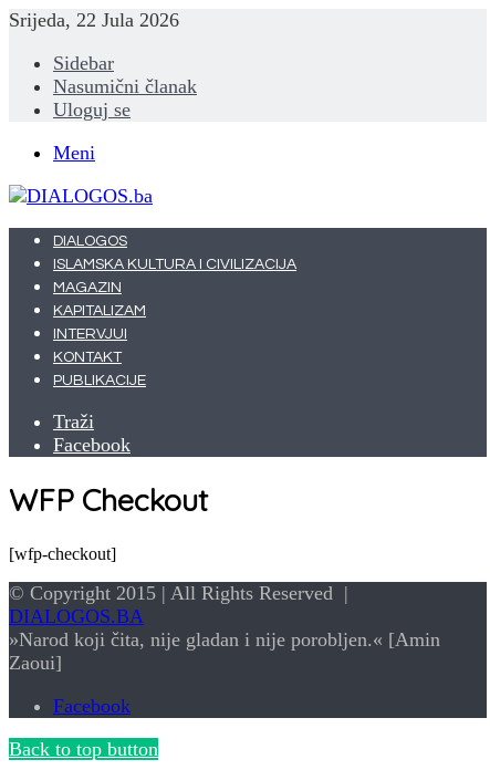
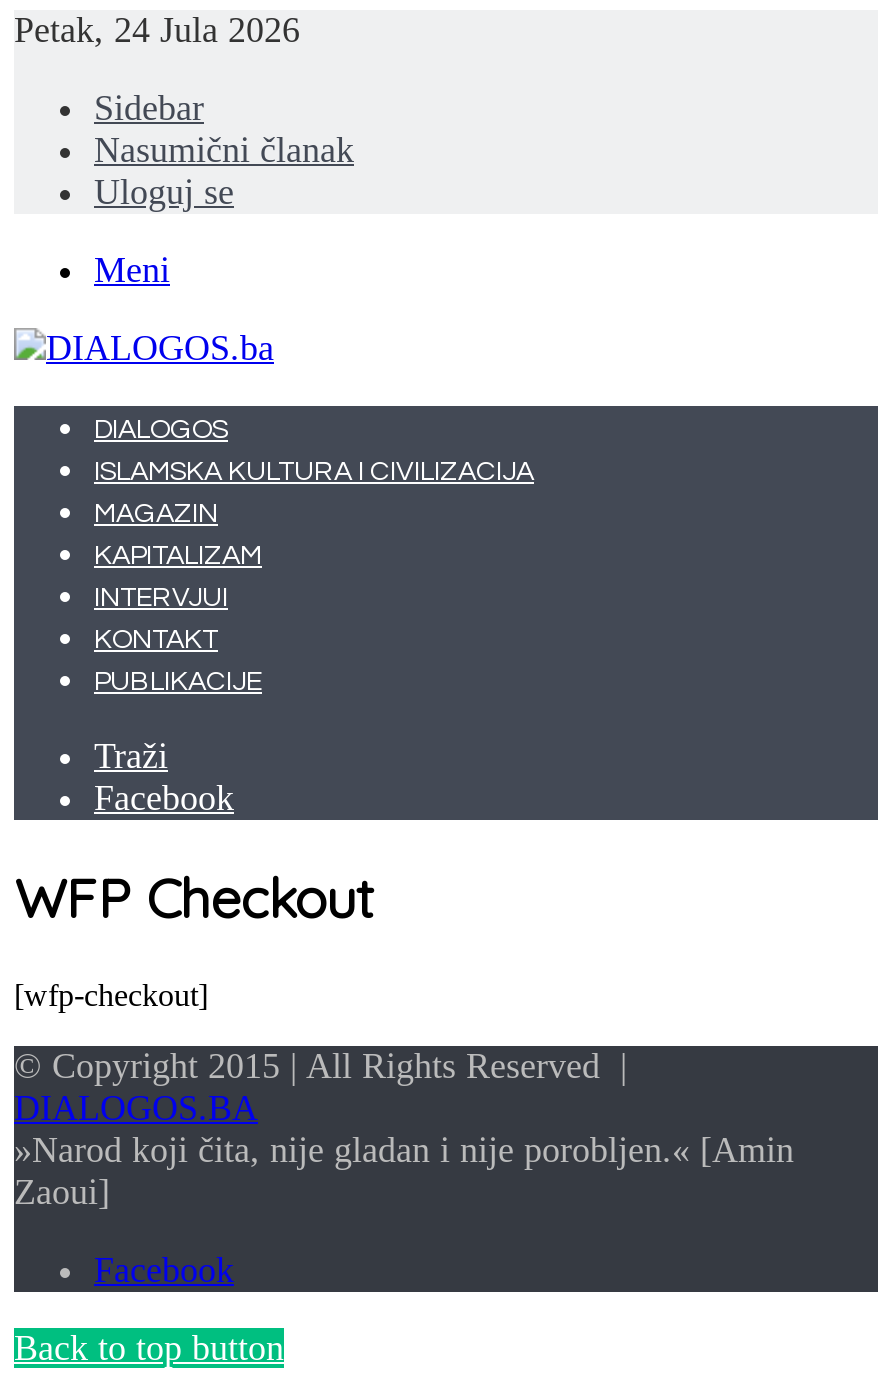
[9,9,179,31] Srijeda, 22 Jula 2026 -> [14,10,300,50] Petak, 24 Jula 2026

